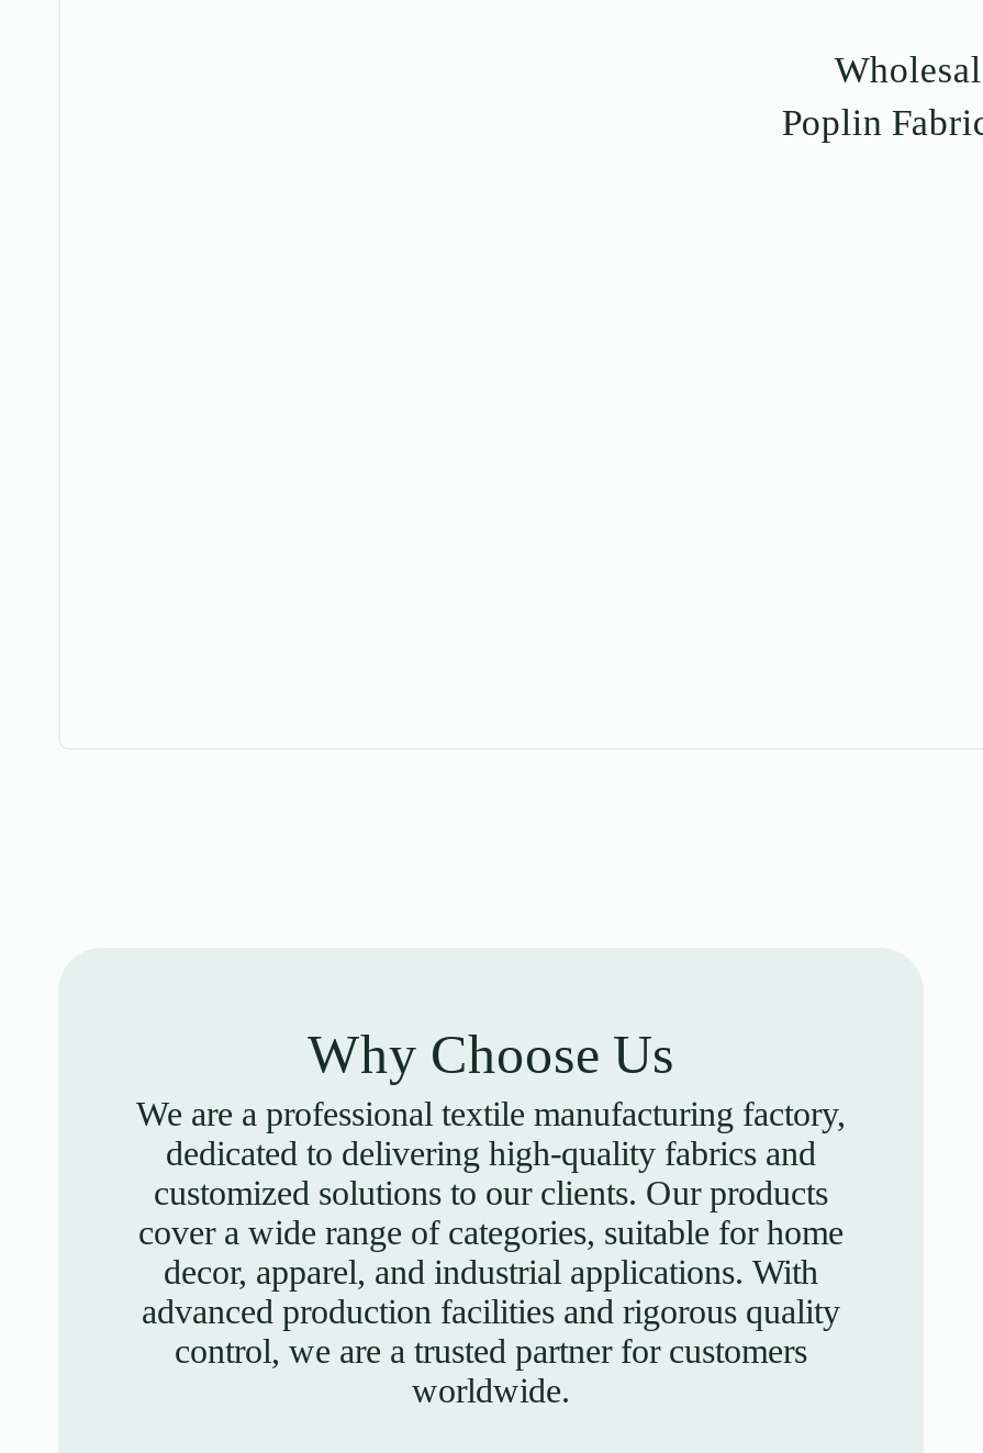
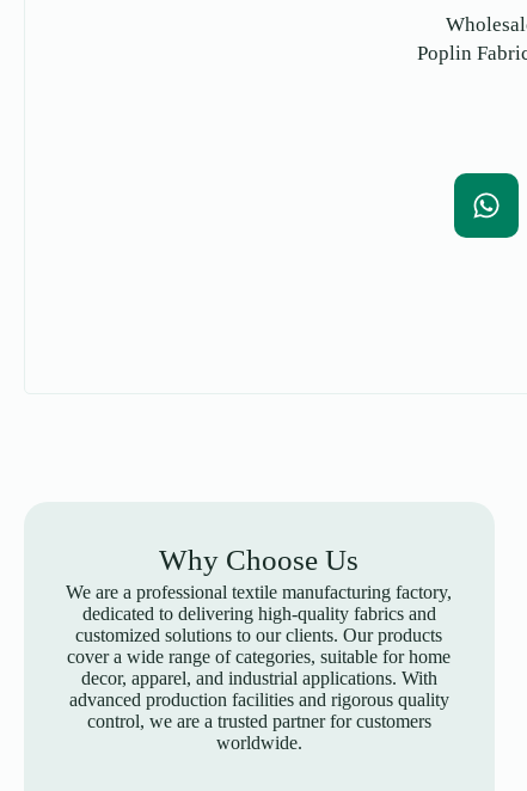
none -> [453,172,520,239] [image]

